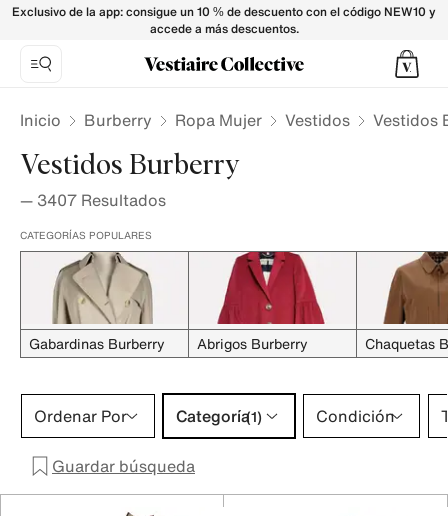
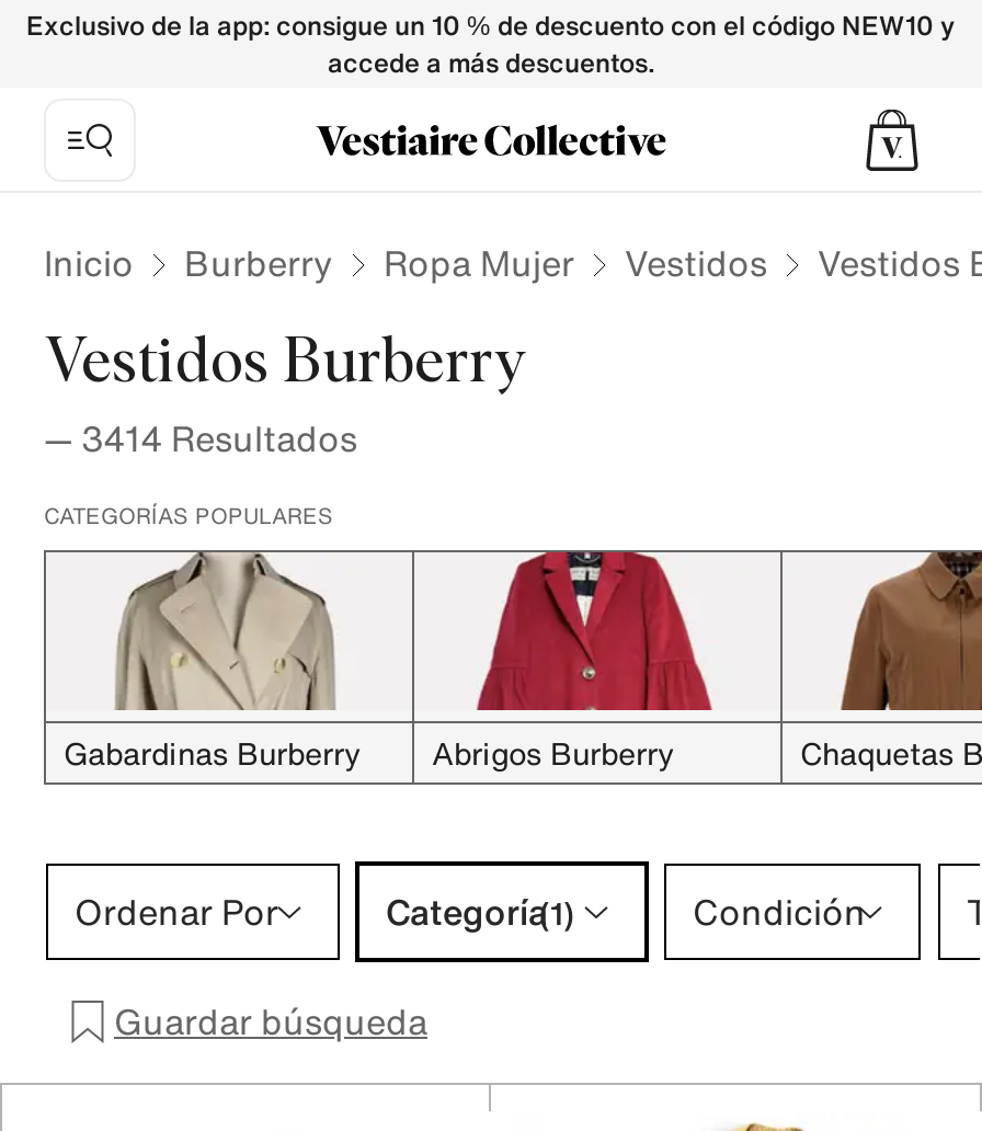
[20,188,166,212] — 3407 Resultados -> [44,412,357,465] — 3414 Resultados

